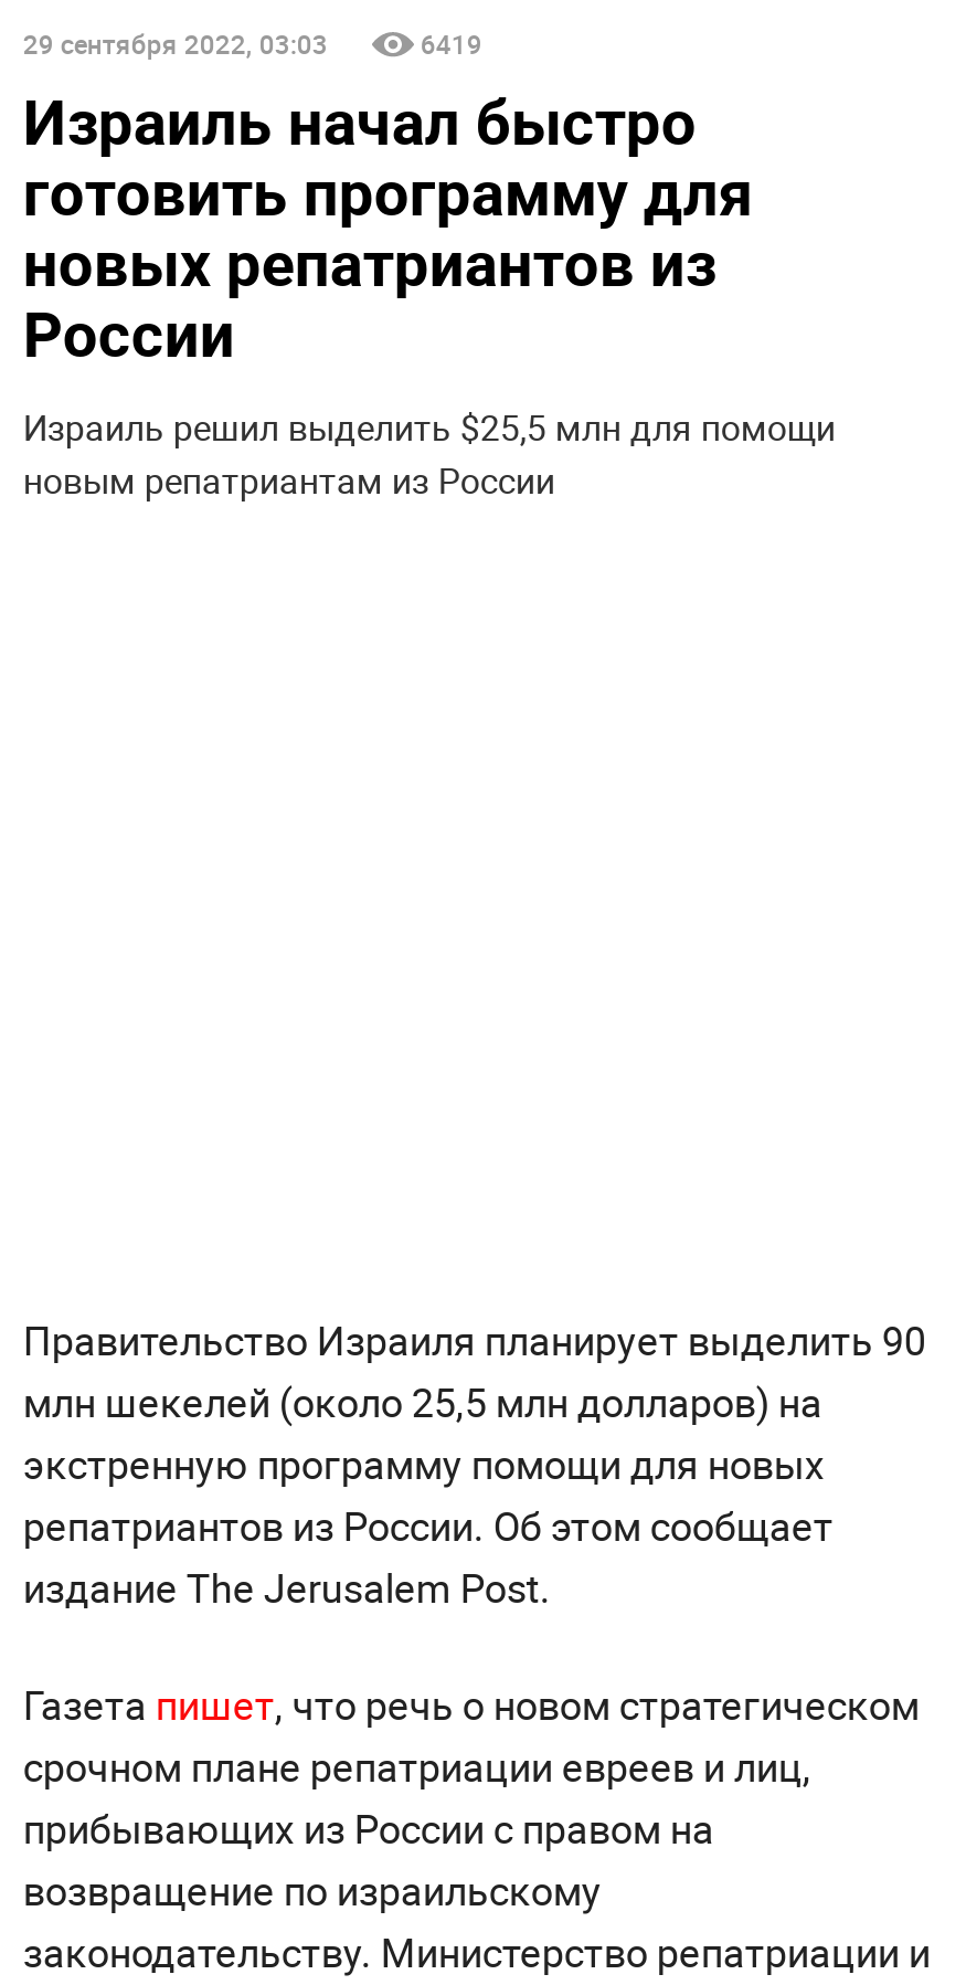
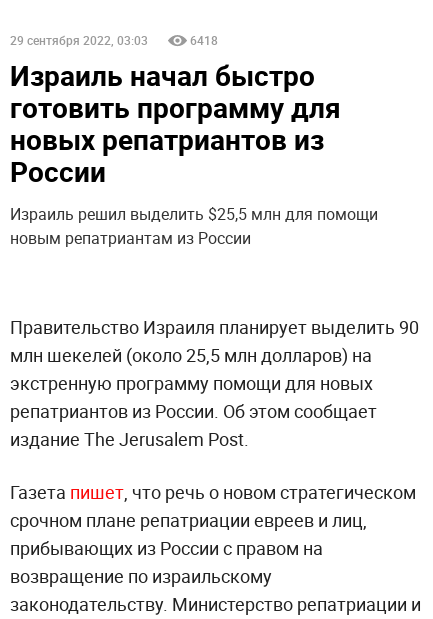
[420,25,482,60] 6419 -> [190,32,218,48] 6418

